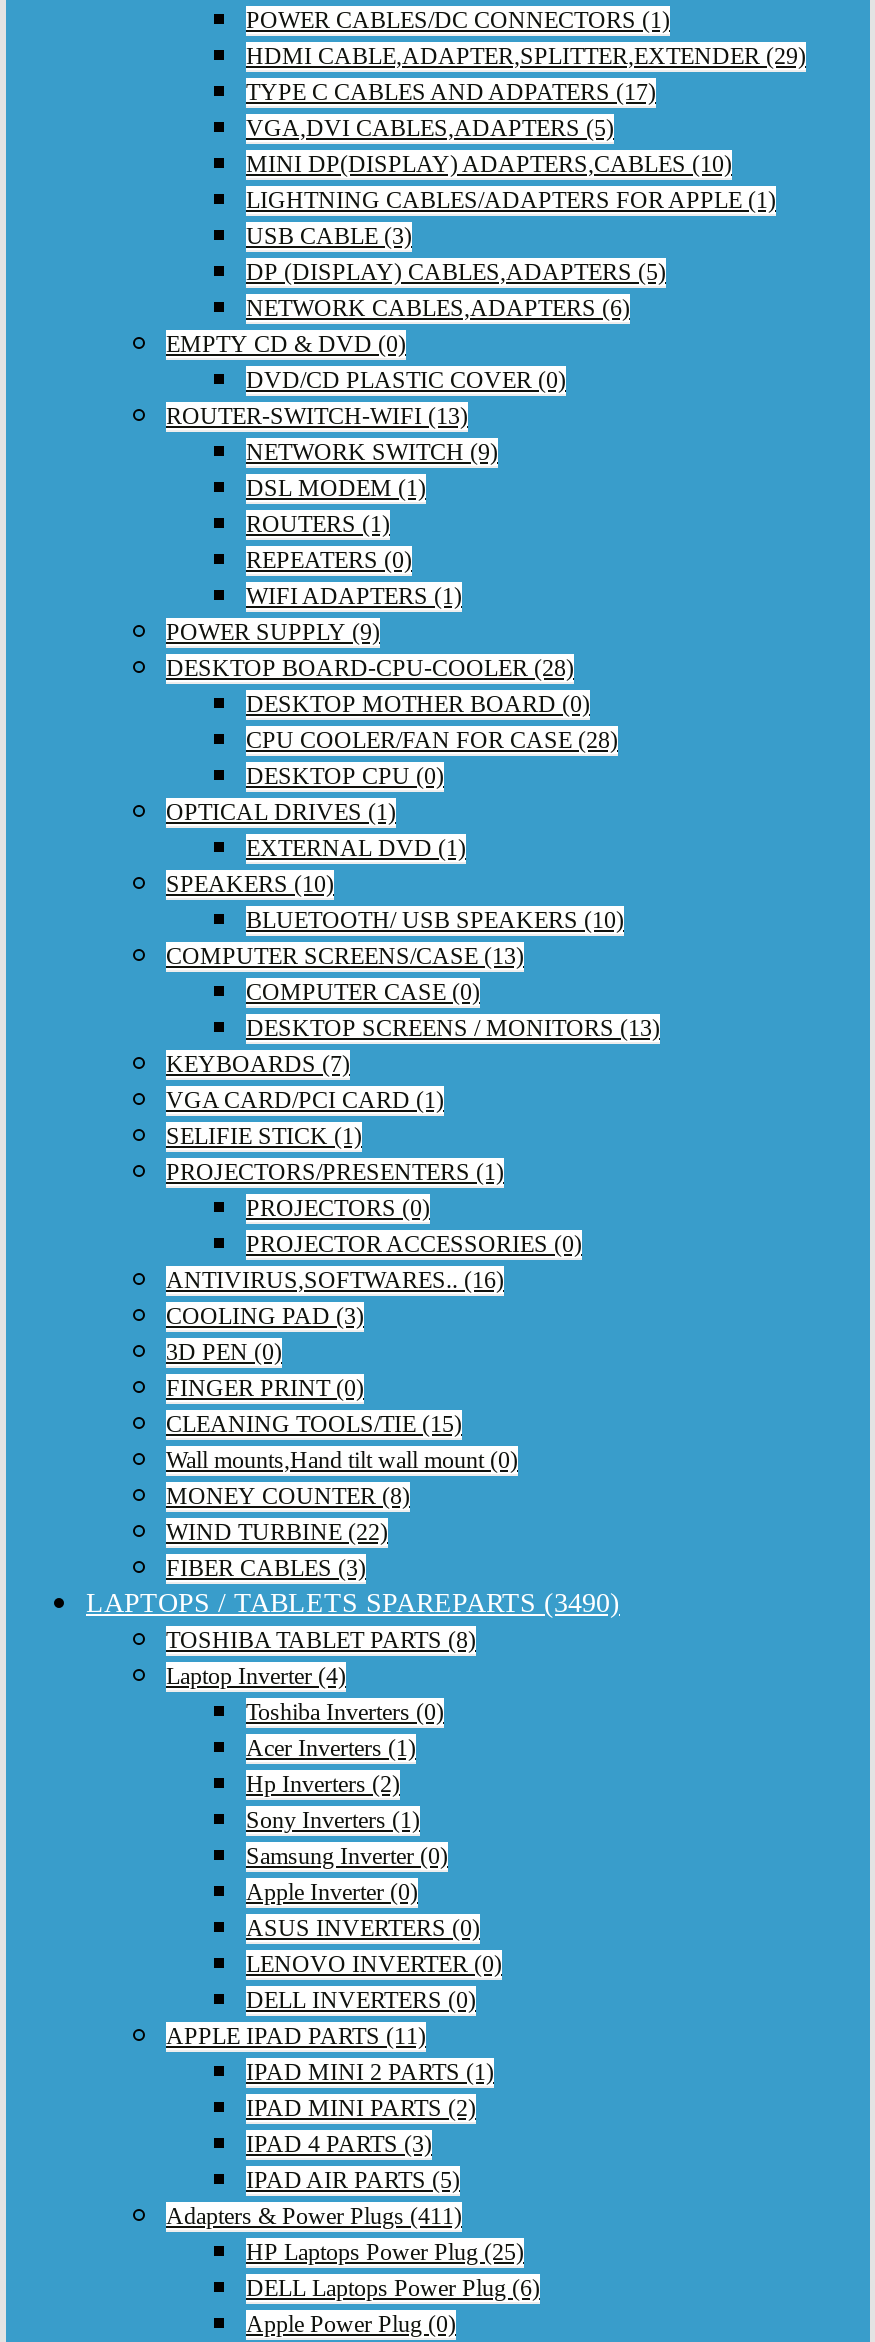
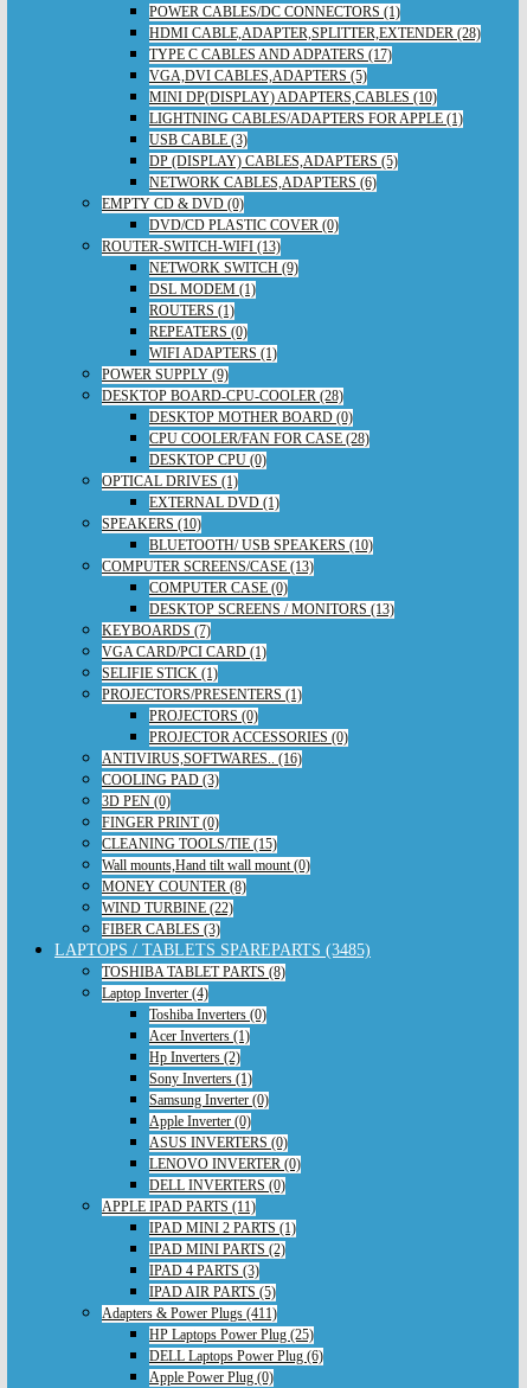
[246,42,806,70] HDMI CABLE,ADAPTER,SPLITTER,EXTENDER (29) -> [149,25,481,42] HDMI CABLE,ADAPTER,SPLITTER,EXTENDER (28)
[86,1588,620,1618] LAPTOPS / TABLETS SPAREPARTS (3490) -> [54,941,371,959] LAPTOPS / TABLETS SPAREPARTS (3485)

